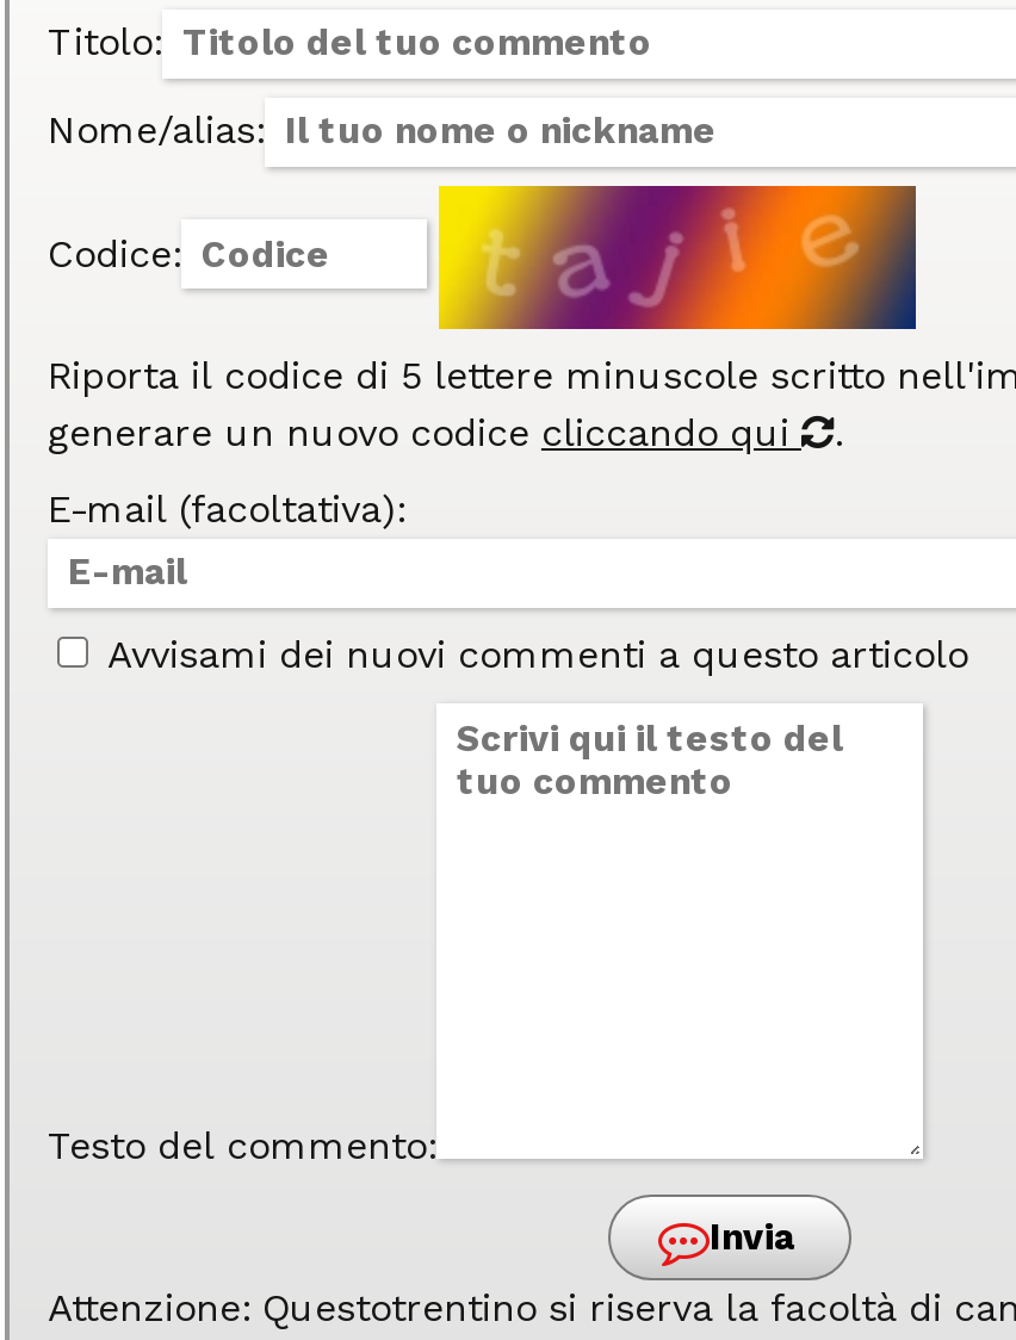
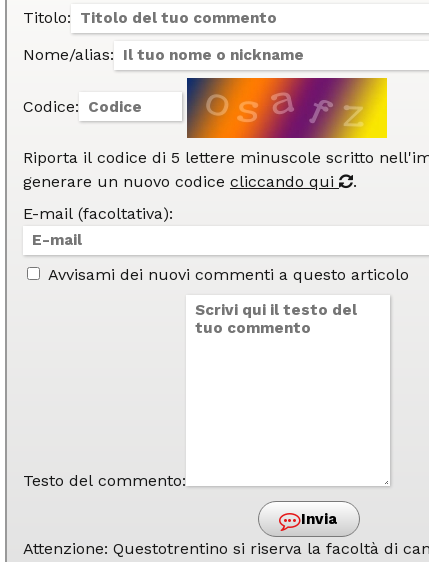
[436,184,918,331] [image] -> [186,77,388,139] [image]

